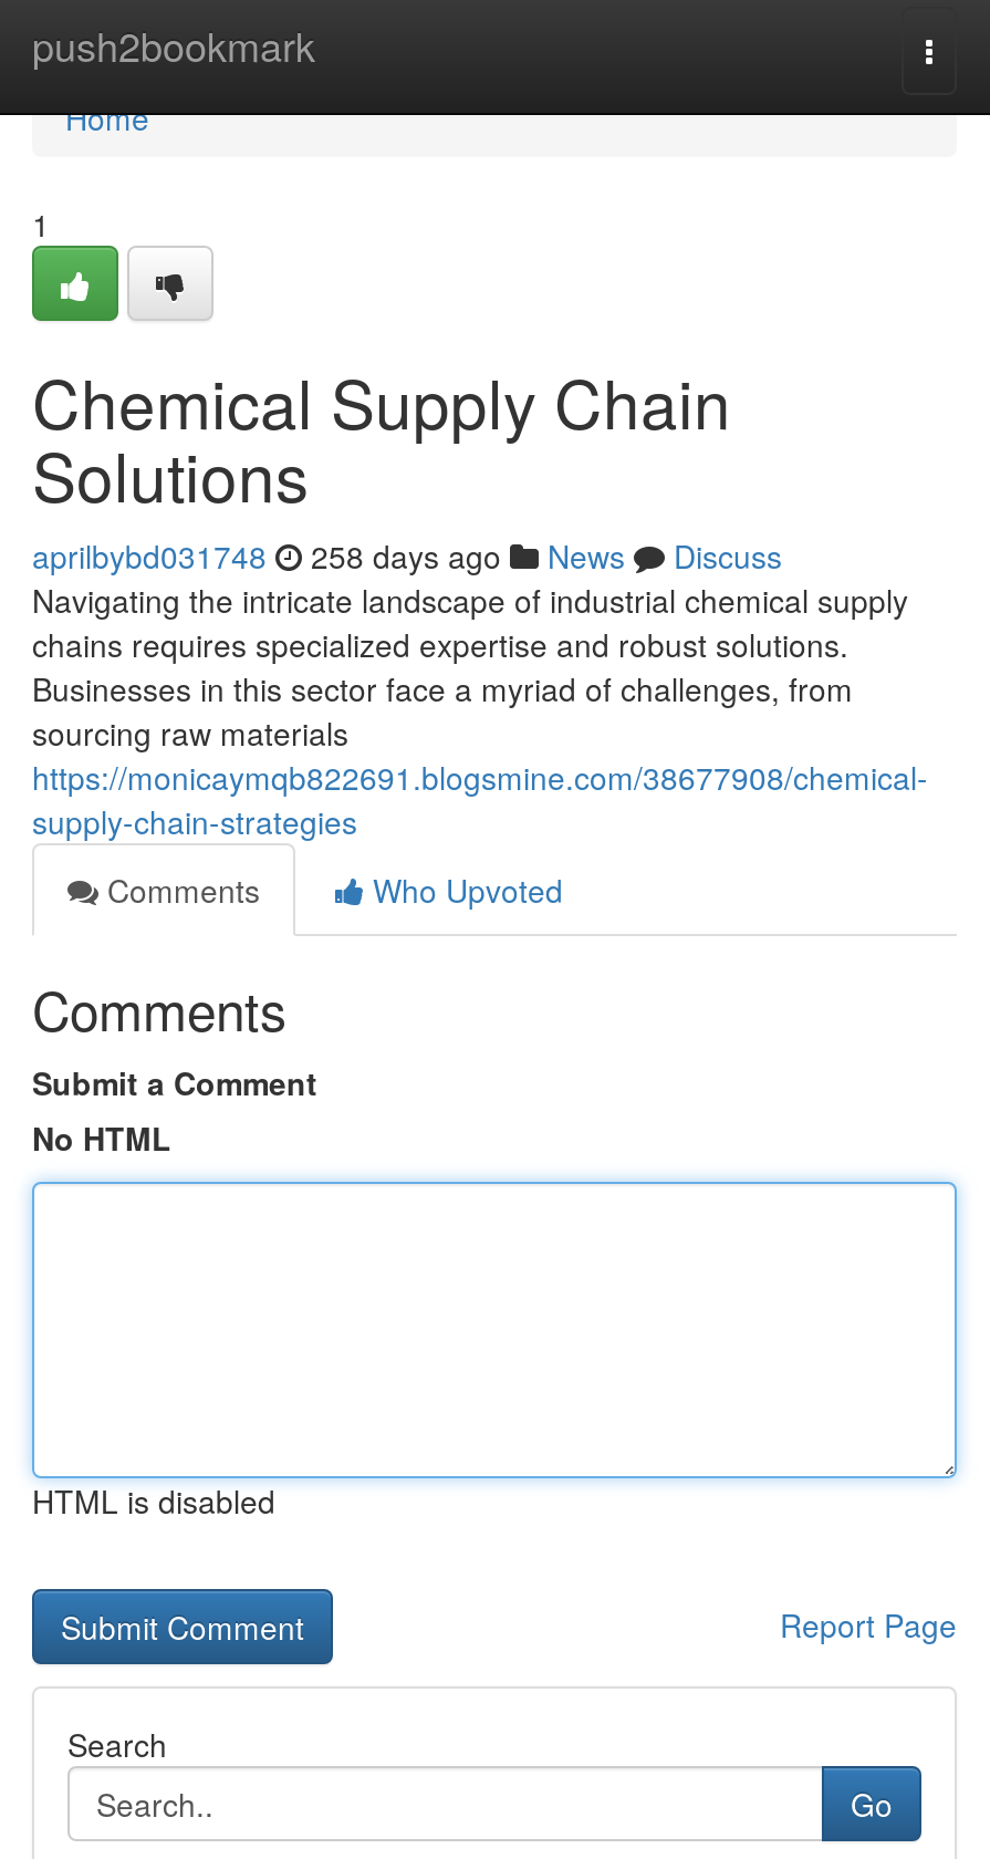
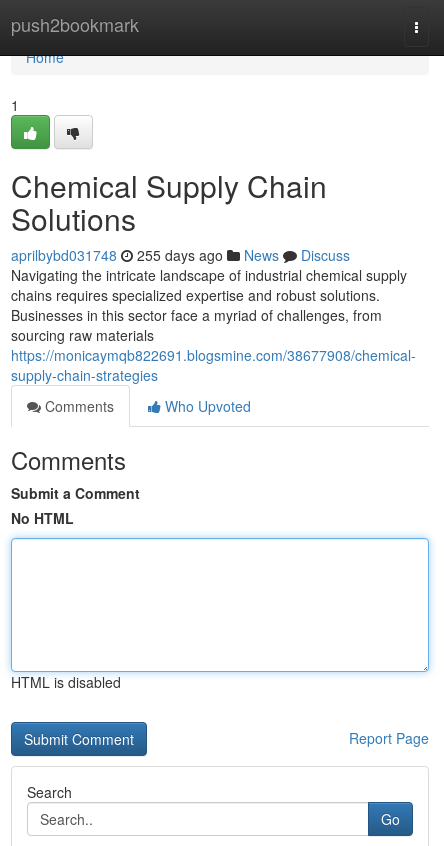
[32,533,782,578] aprilbybd031748 258 days ago News Discuss -> [11,245,350,265] aprilbybd031748 255 days ago News Discuss

